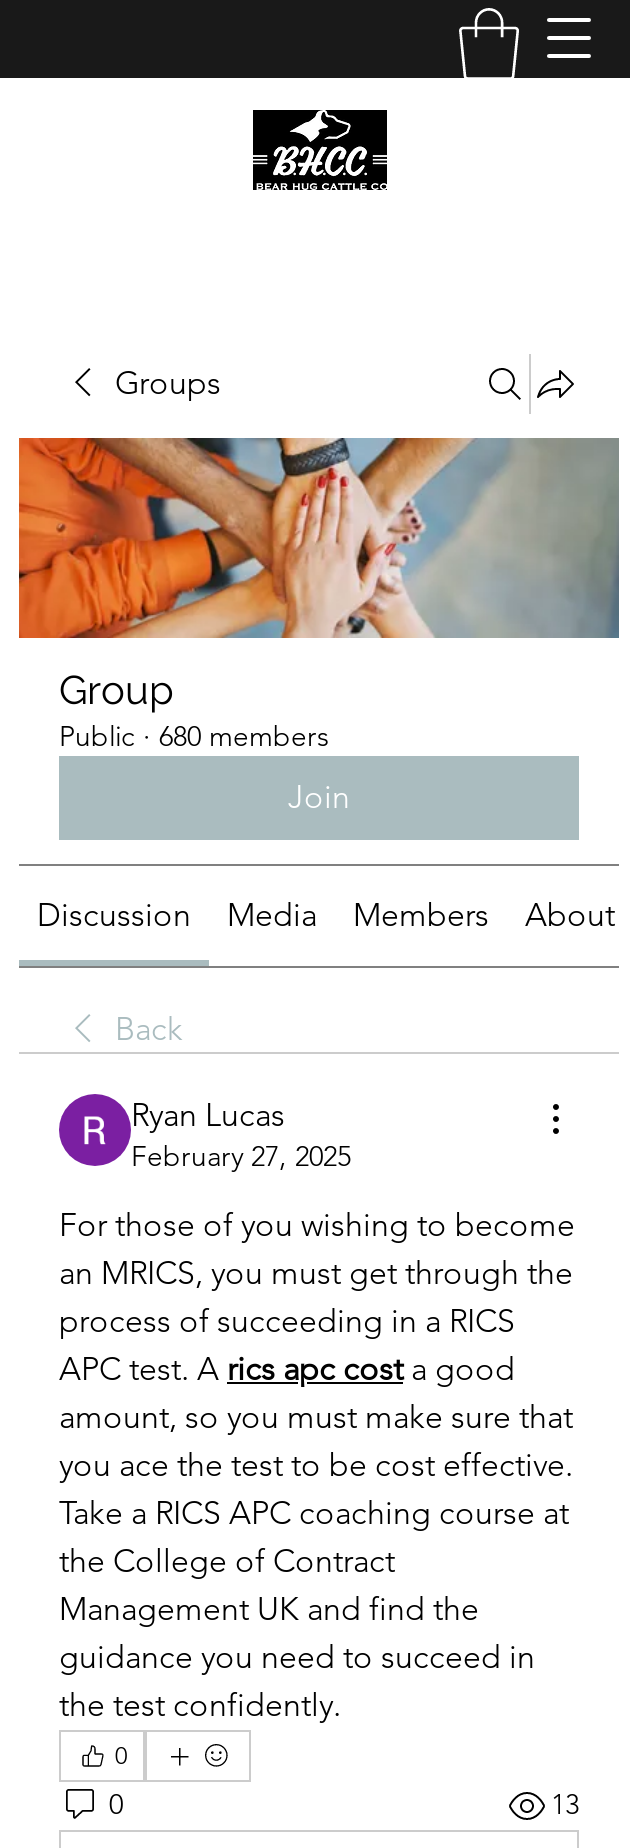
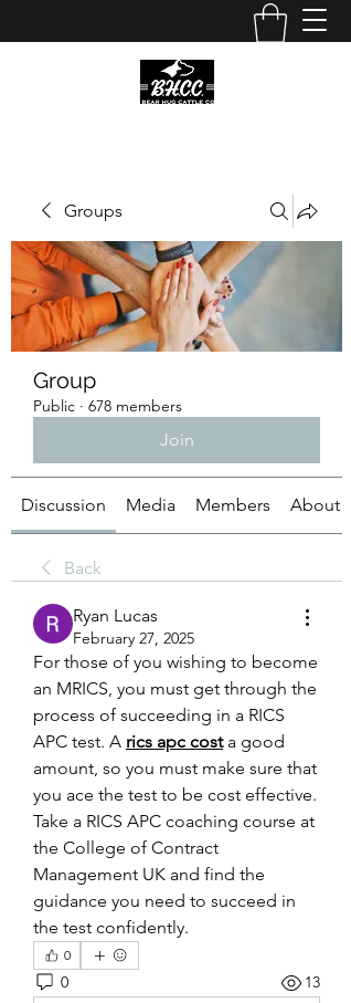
[59,717,329,753] Public · 680 members -> [33,396,182,415] Public · 678 members

